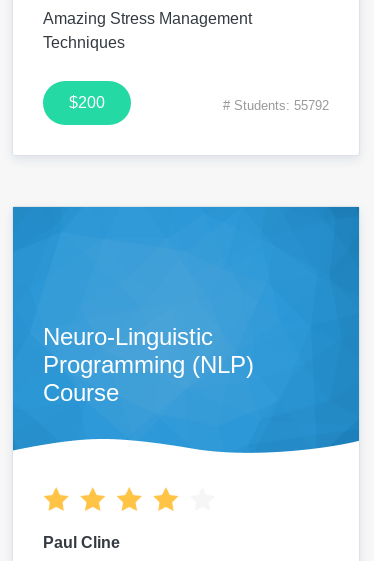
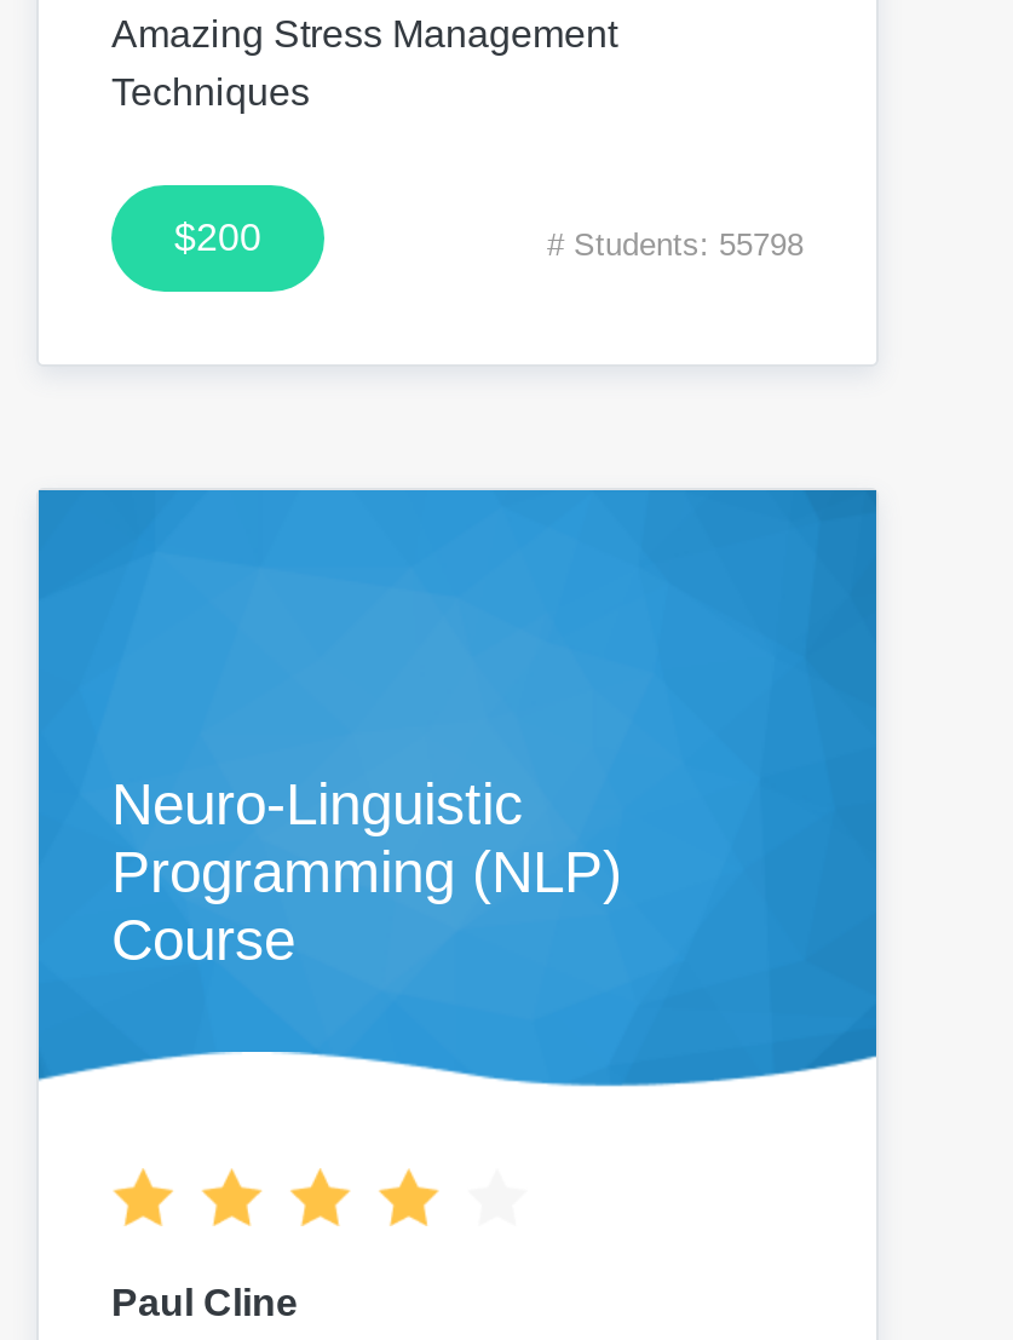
[223,98,329,113] # Students: 55792 -> [547,227,804,263] # Students: 55798

